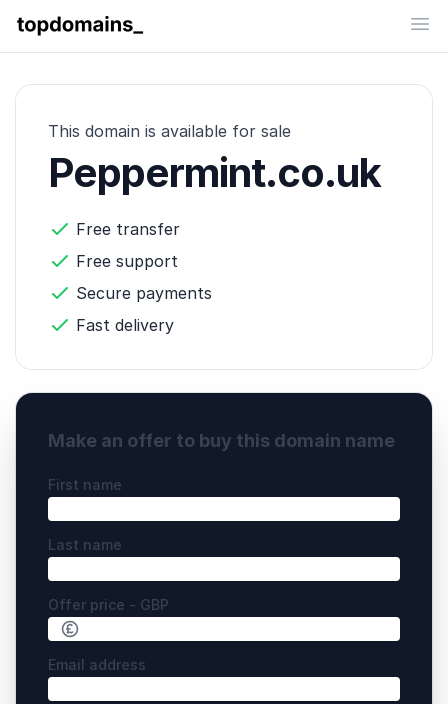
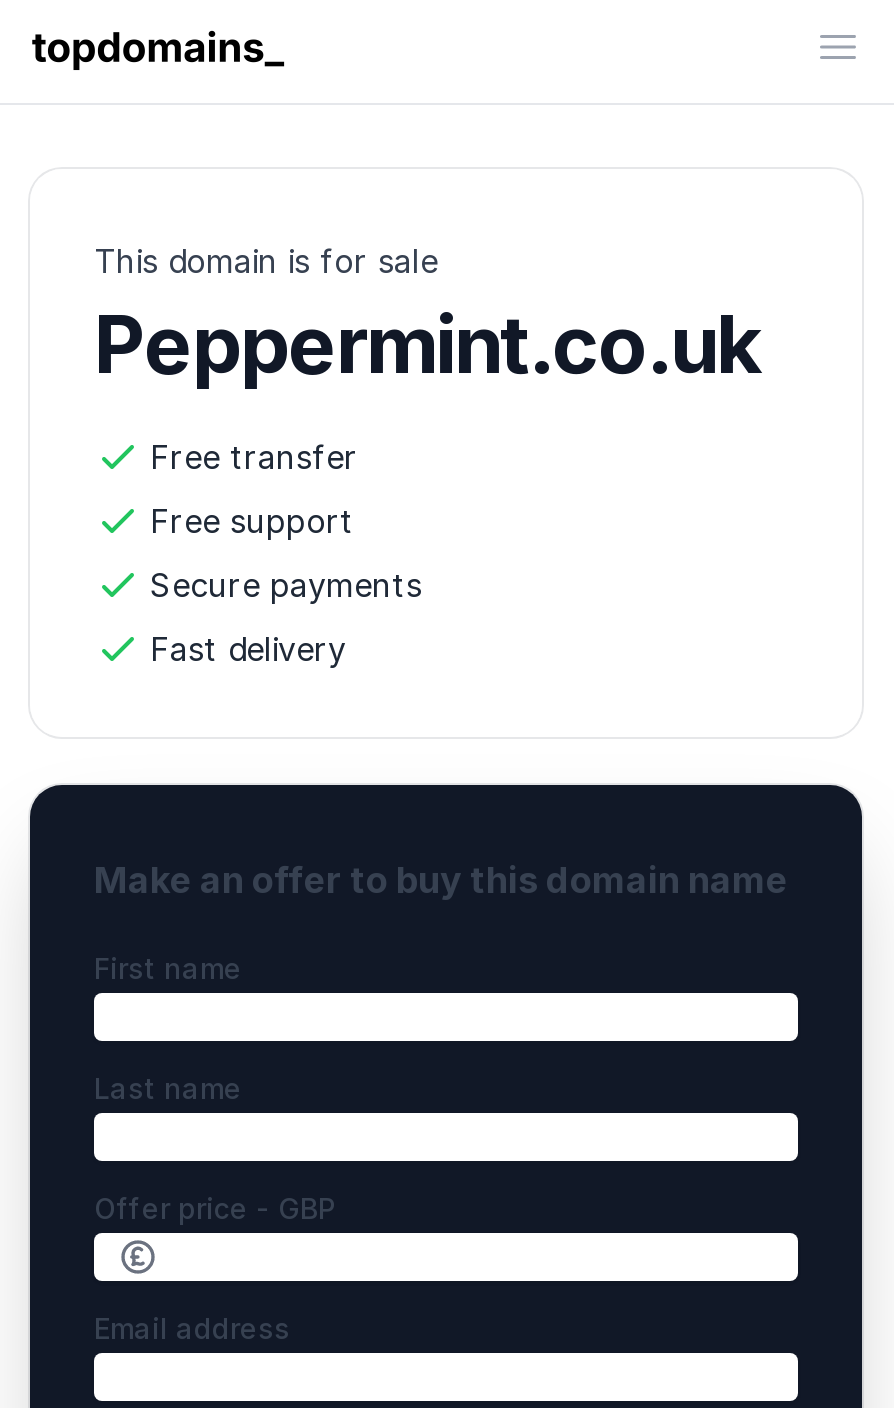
[48,121,291,141] This domain is available for sale -> [94,241,438,281] This domain is for sale

